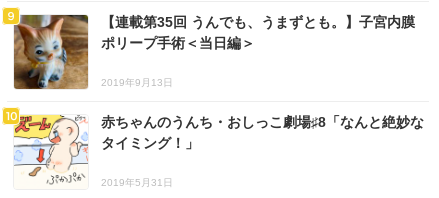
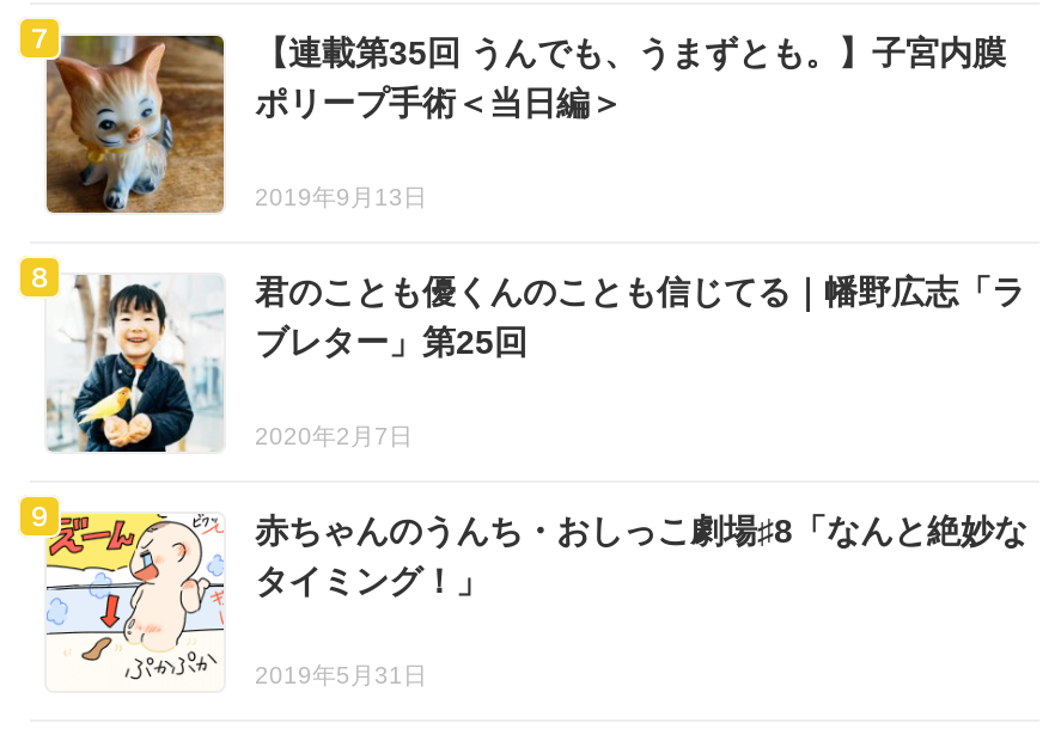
none -> [47,273,1025,454] [image] | 君のことも優くんのことも信じてる｜幡野広志「ラ | ブレター」第25回 | 2020年2月7日

